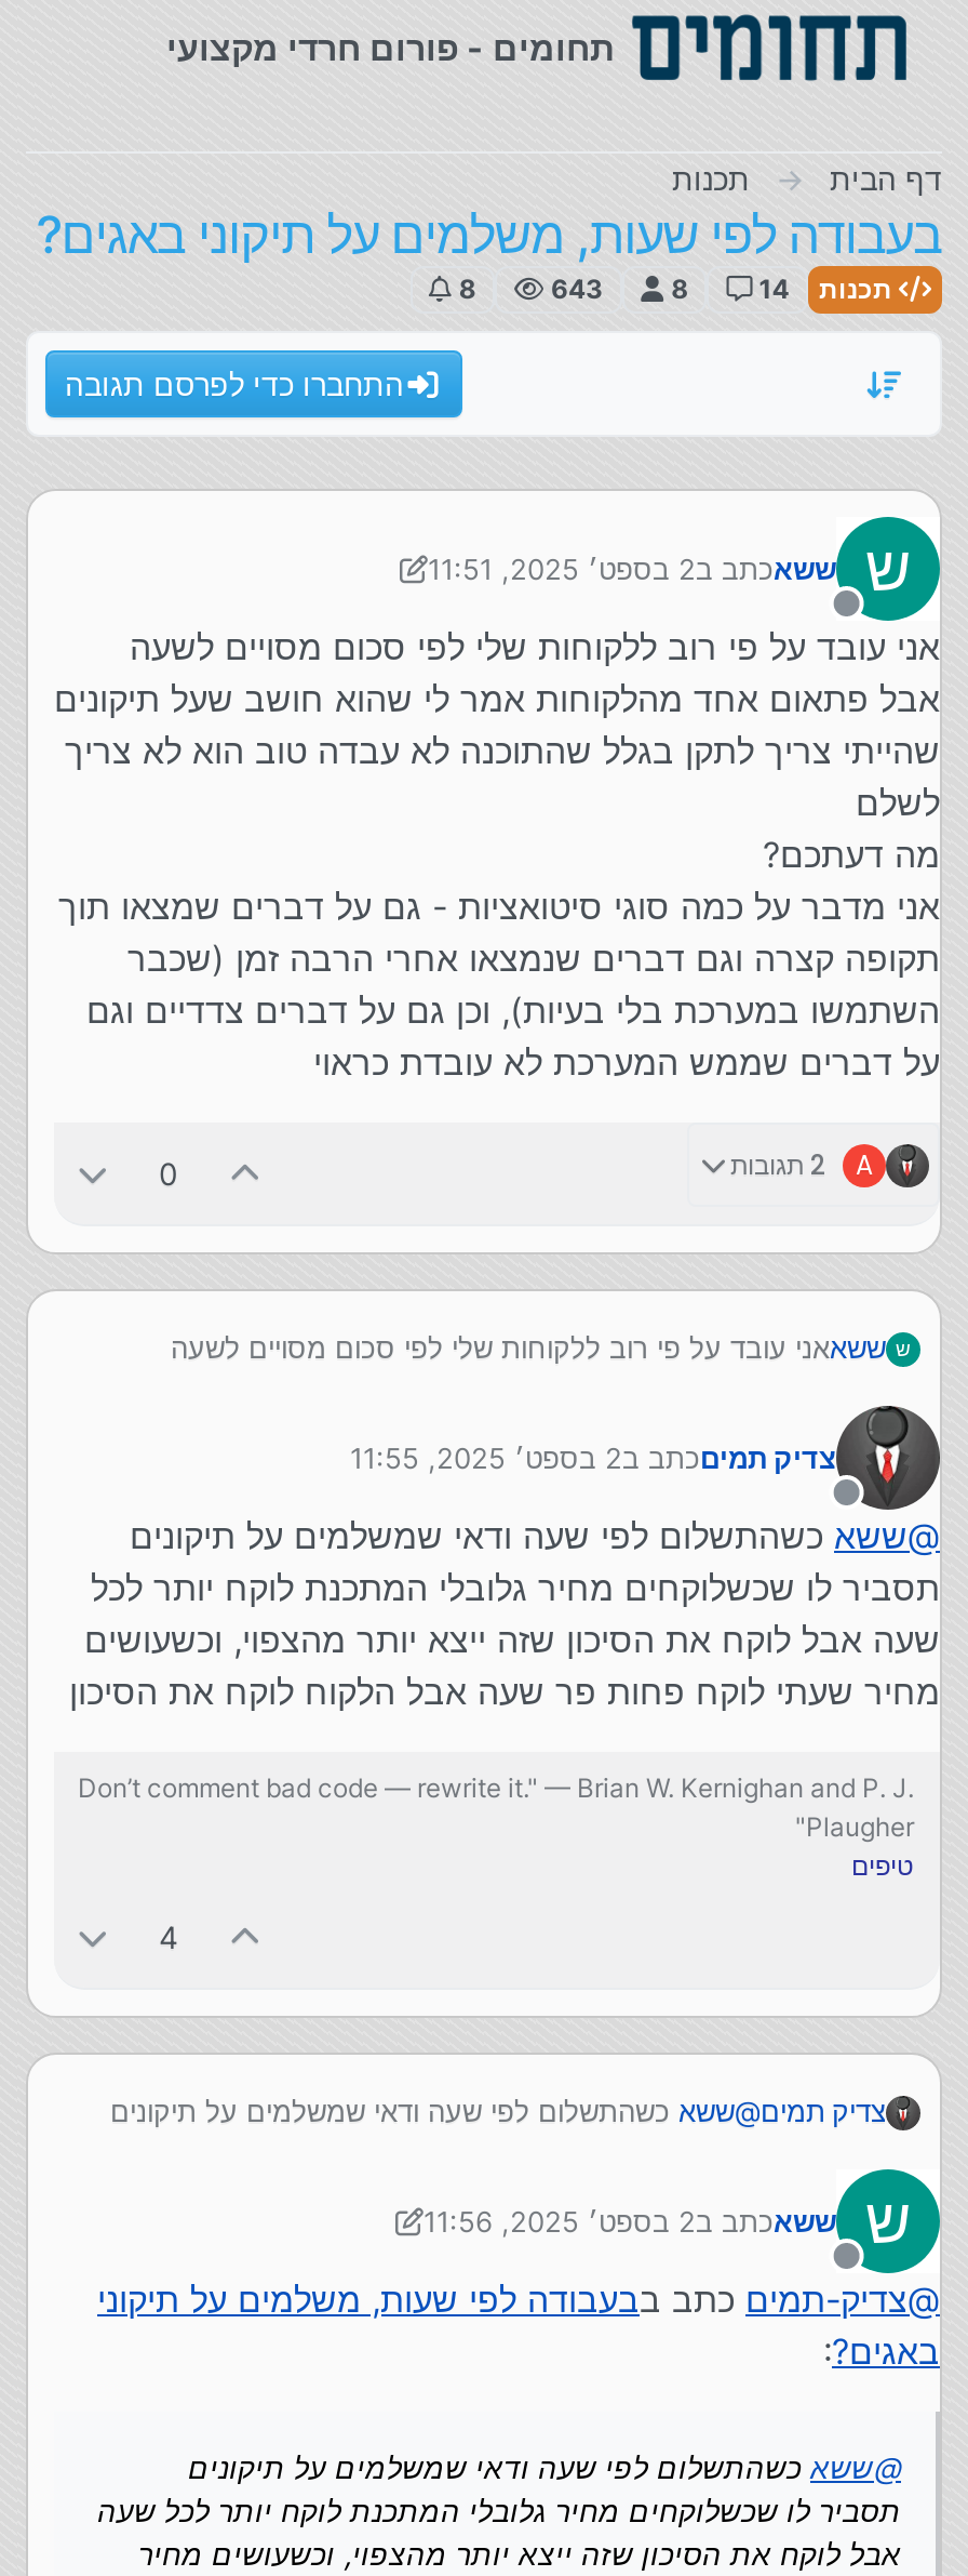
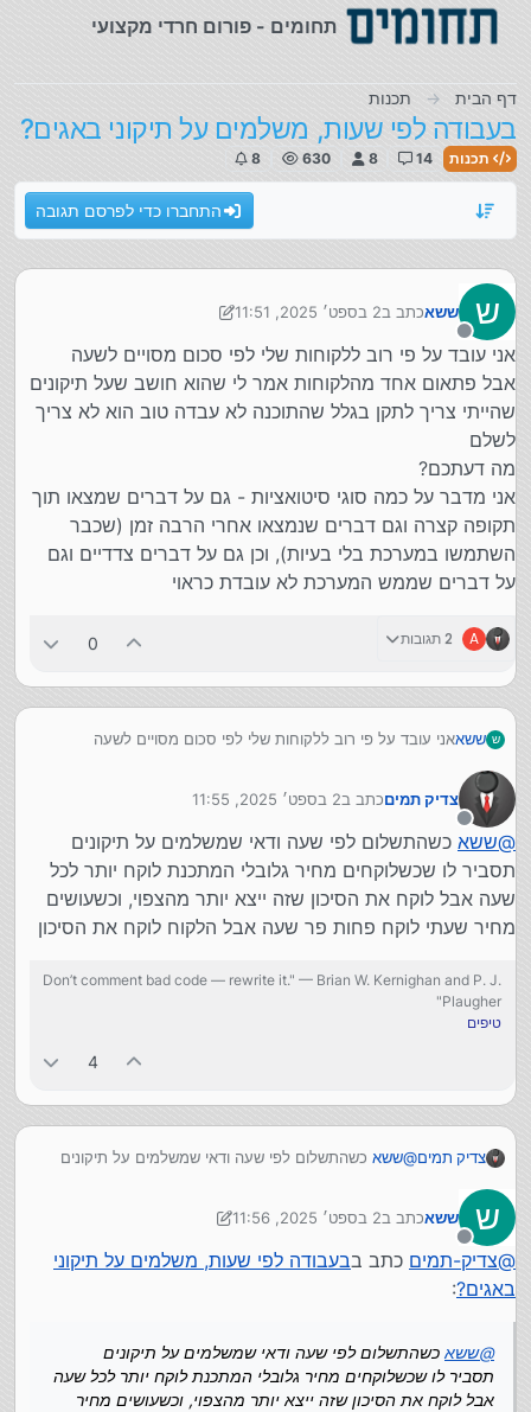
[551,273,603,305] 643 -> [302,150,331,167] 630

